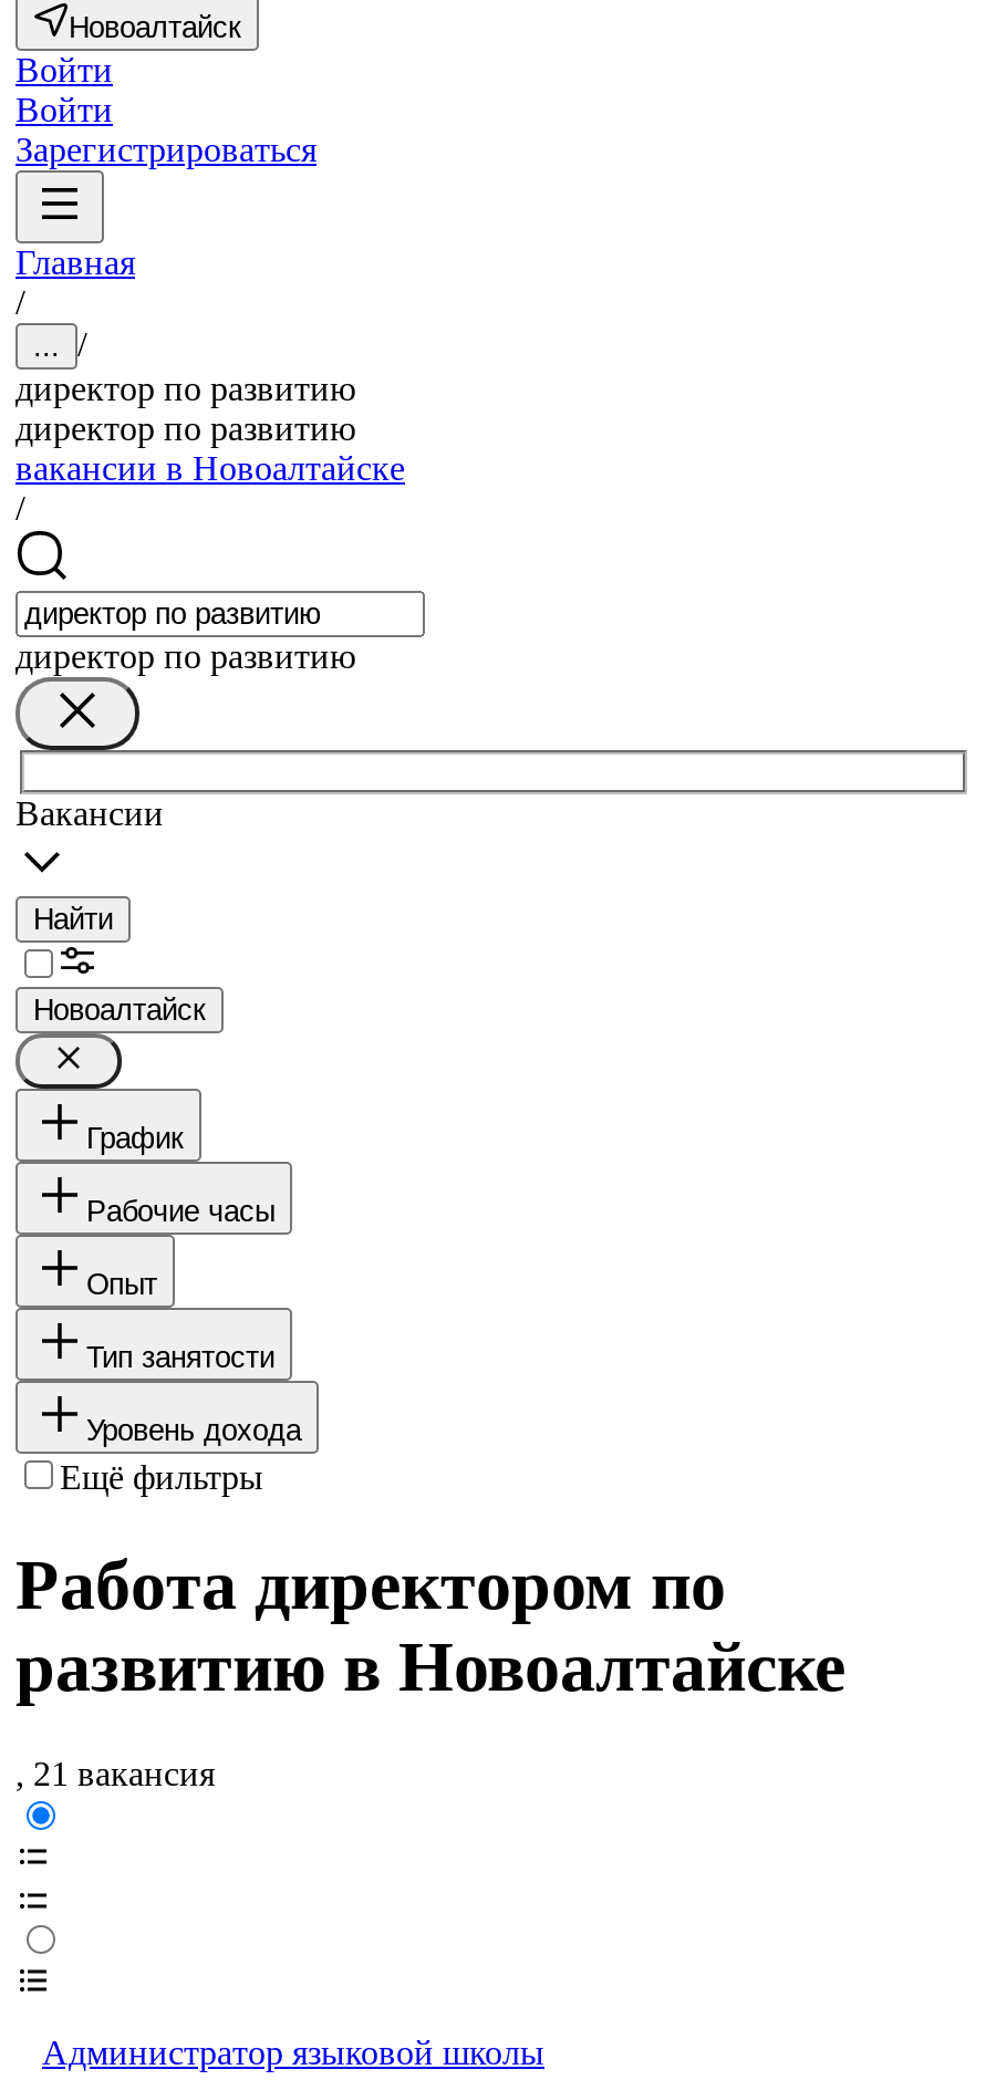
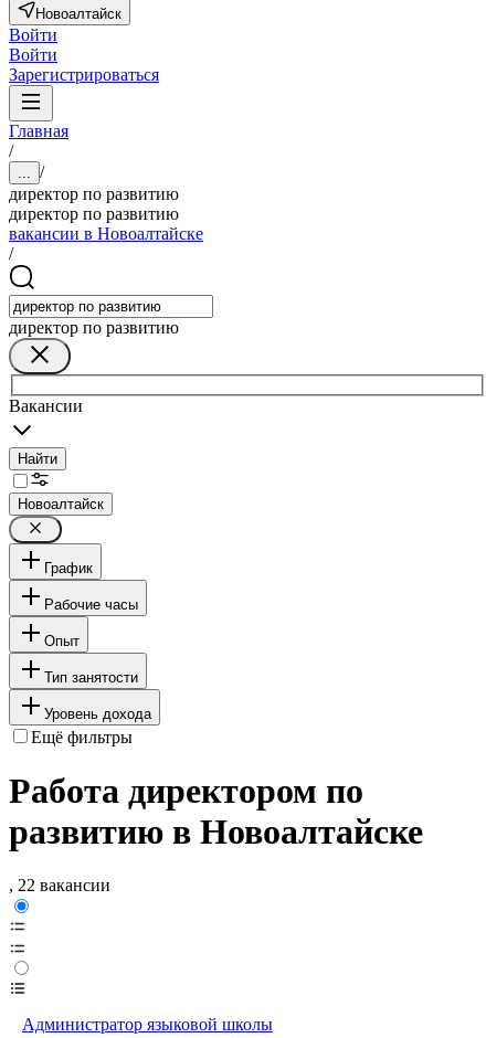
[15,1756,215,1793] , 21 вакансия -> [9,876,110,895] , 22 вакансии

